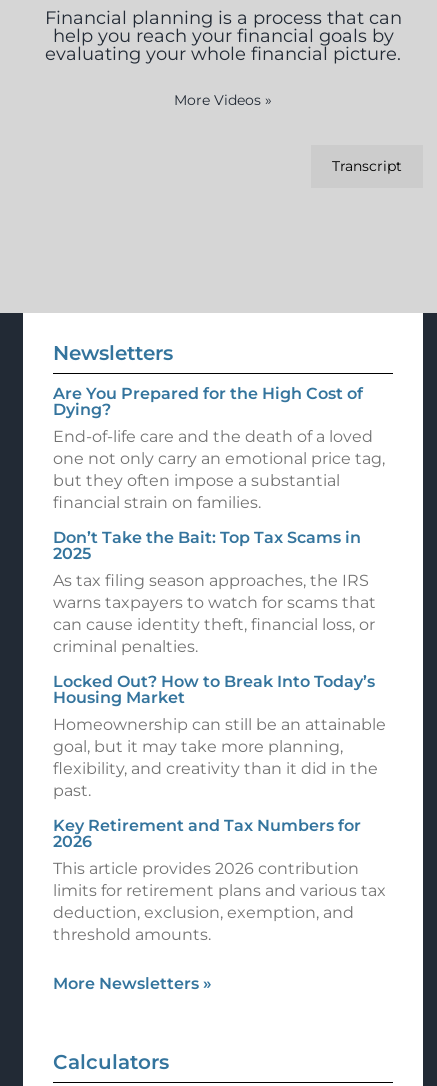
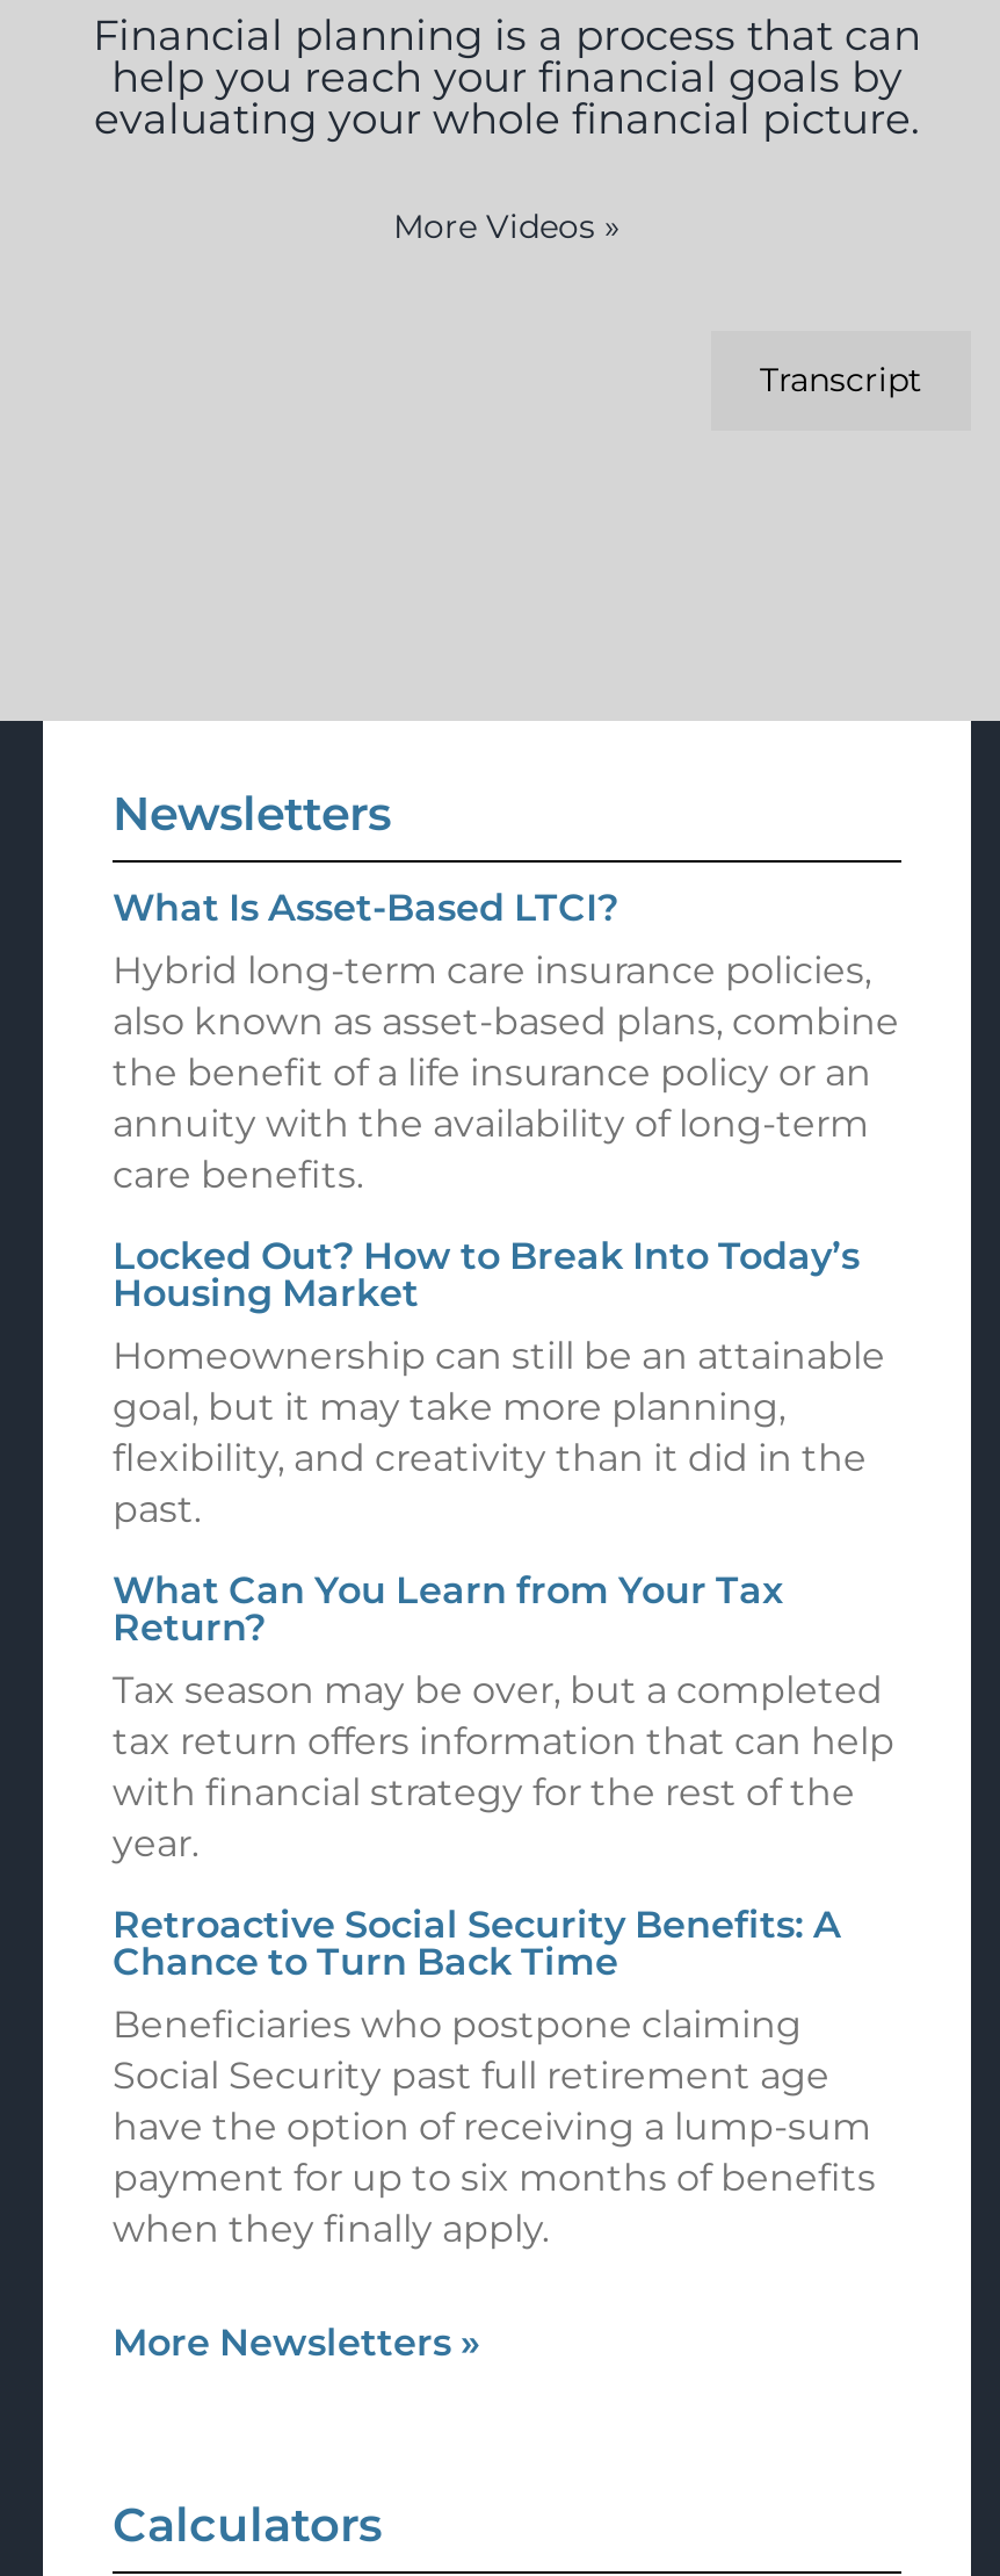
[53,384,385,656] Are You Prepared for the High Cost of | Dying? | End-of-life care and the death of a loved | one not only carry an emotional price tag, | but they often impose a substantial | financial strain on families. | Don’t Take the Bait: Top Tax Scams in | 2025 | As tax filing season approaches, the IRS | warns taxpayers to watch for scams that | can cause identity theft, financial loss, or | criminal penalties. -> [113,887,899,1198] What Is Asset-Based LTCI? | Hybrid long-term care insurance policies, | also known as asset-based plans, combine | the benefit of a life insurance policy or an | annuity with the availability of long-term | care benefits.
moved [53,672,386,800] -> [113,1235,885,1532]: Locked Out? How to Break Into Today’s | Housing Market | Homeownership can still be an attainable | goal, but it may take more planning, | flexibility, and creativity than it did in the | past.
[53,816,386,944] Key Retirement and Tax Numbers for | 2026 | This article provides 2026 contribution | limits for retirement plans and various tax | deduction, exclusion, exemption, and | threshold amounts. -> [113,1569,894,2252] What Can You Learn from Your Tax | Return? | Tax season may be over, but a completed | tax return offers information that can help | with financial strategy for the rest of the | year. | Retroactive Social Security Benefits: A | Chance to Turn Back Time | Beneficiaries who postpone claiming | Social Security past full retirement age | have the option of receiving a lump-sum | payment for up to six months of benefits | when they finally apply.

